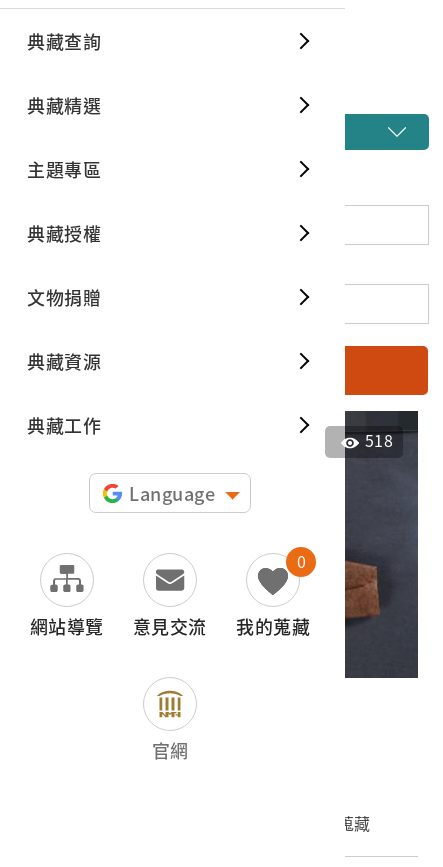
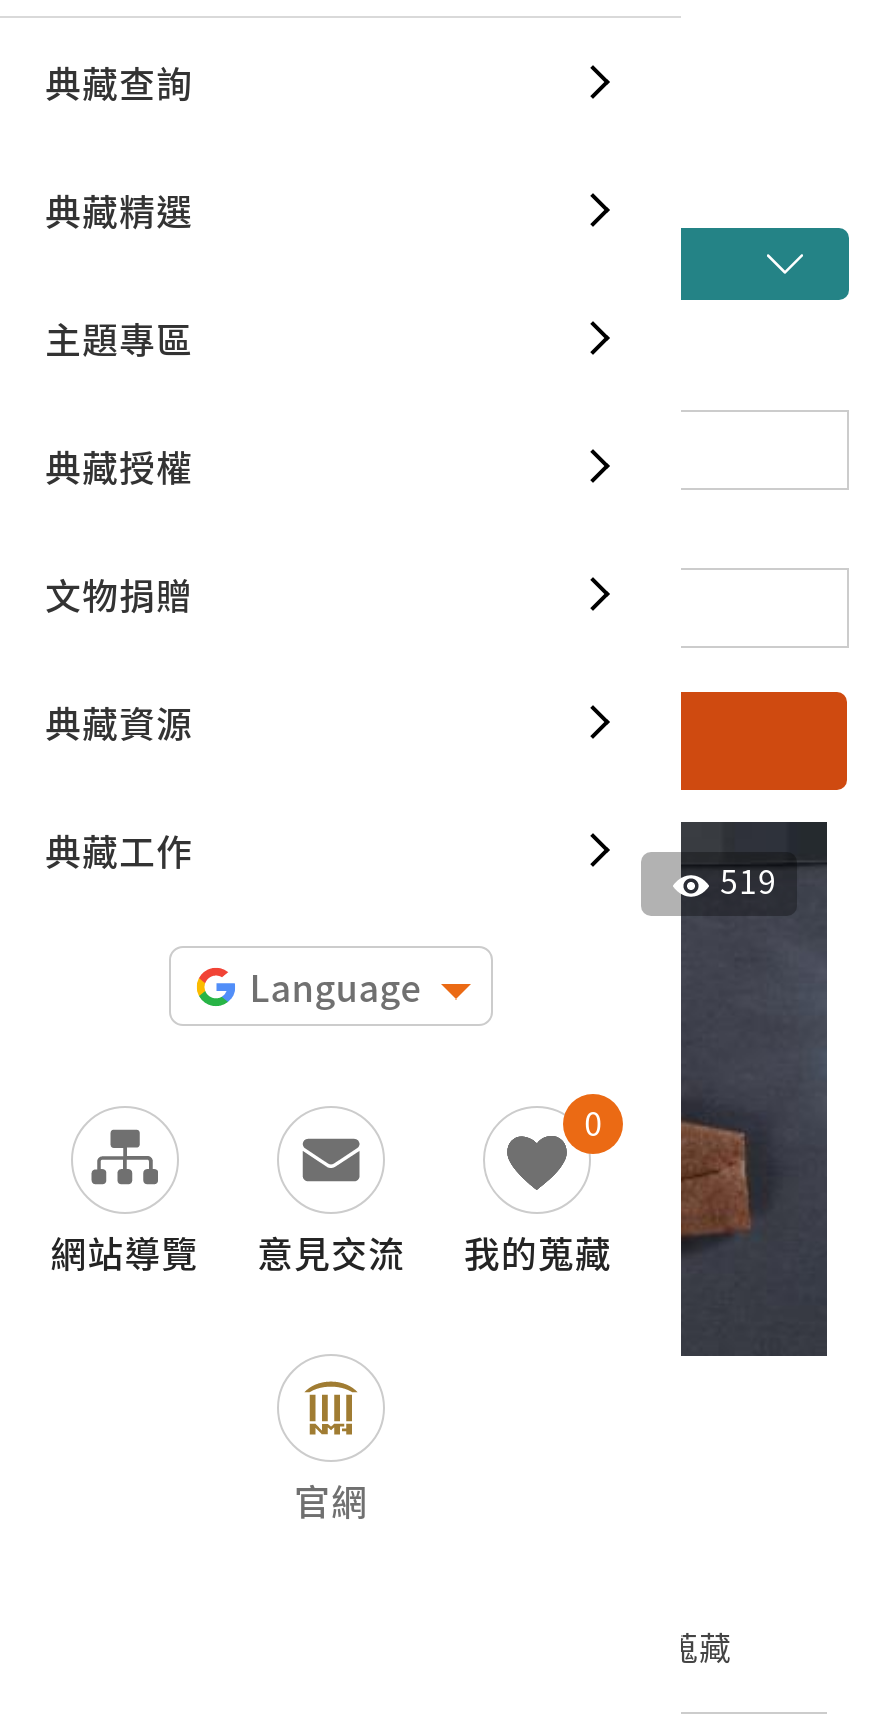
[364,428,393,452] 518 -> [720,856,777,904] 519

